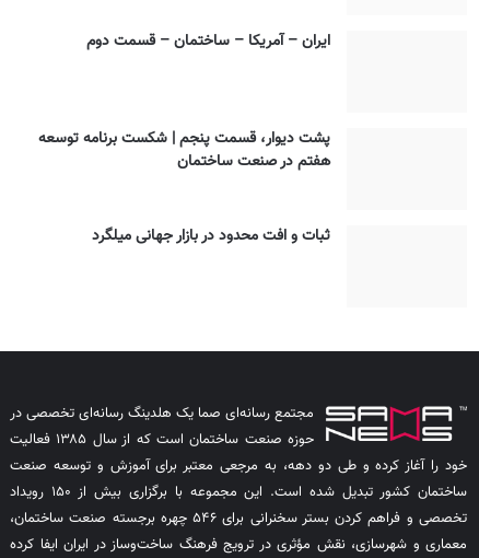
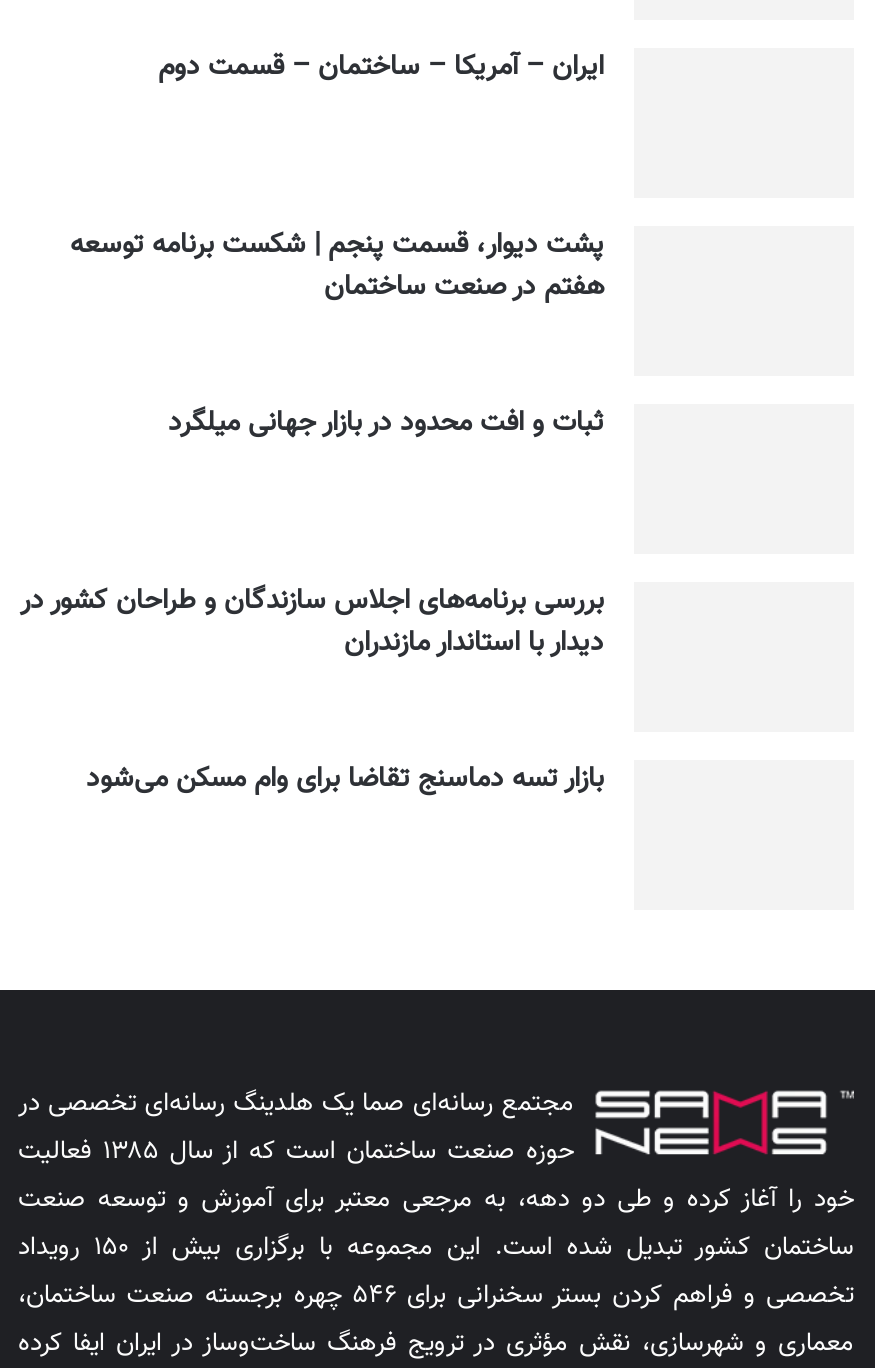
none -> [20,579,604,801] بررسی برنامه‌های اجلاس سازندگان و طراحان کشور در | دیدار با استاندار مازندران | بازار تسه دماسنج تقاضا برای وام مسکن می‌شود

